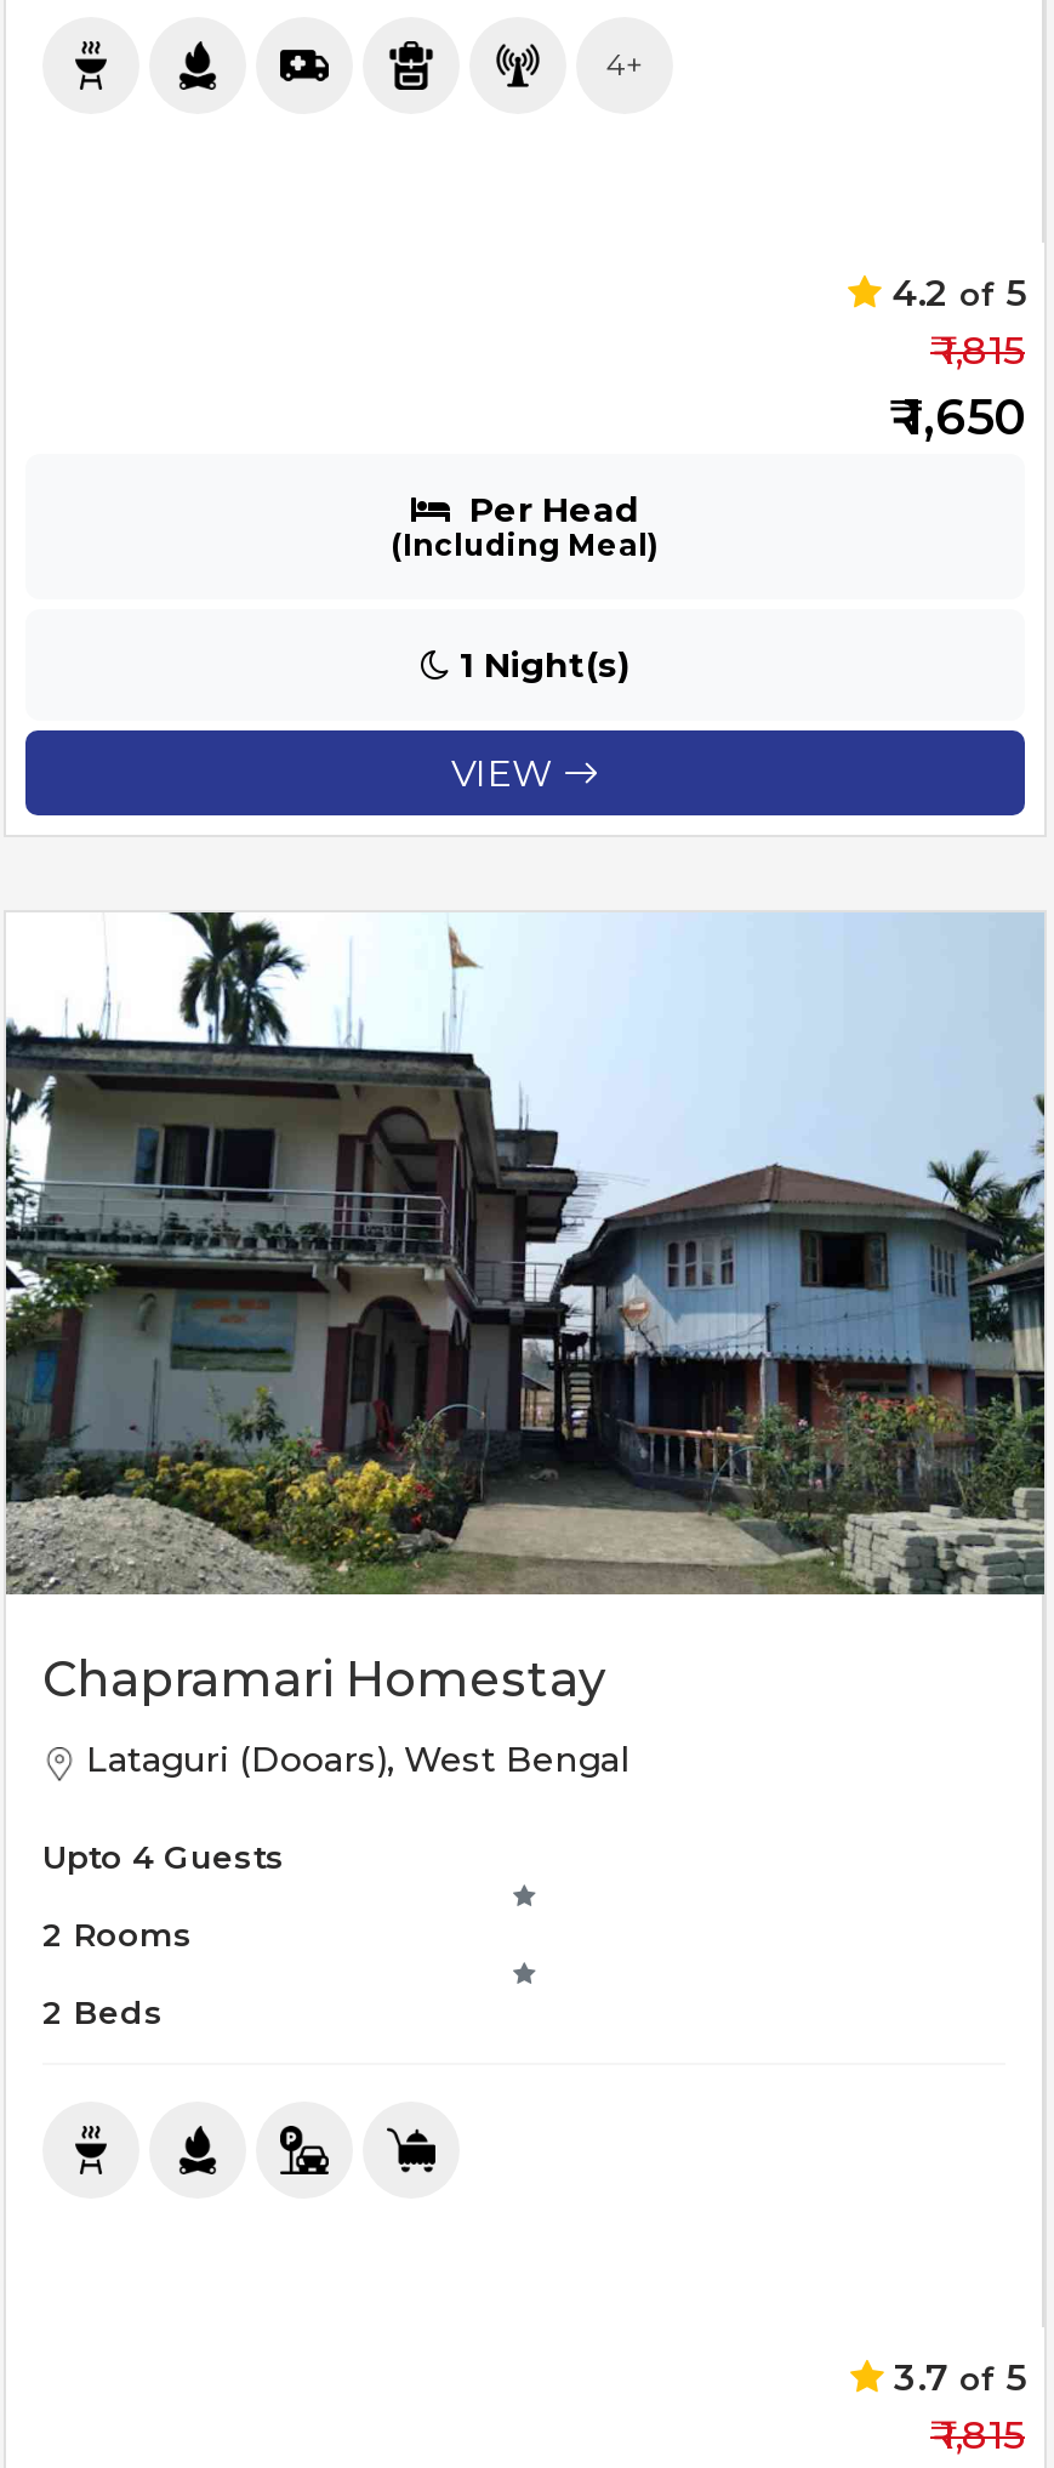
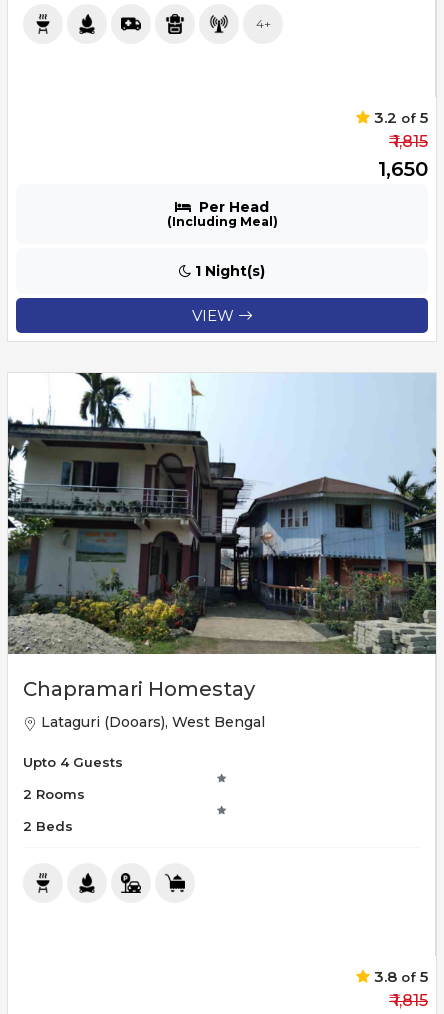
[882,269,1025,315] 4.2 of 5 -> [370,108,428,127] 3.2 of 5
[884,2354,1025,2400] 3.7 of 5 -> [370,967,428,986] 3.8 of 5

